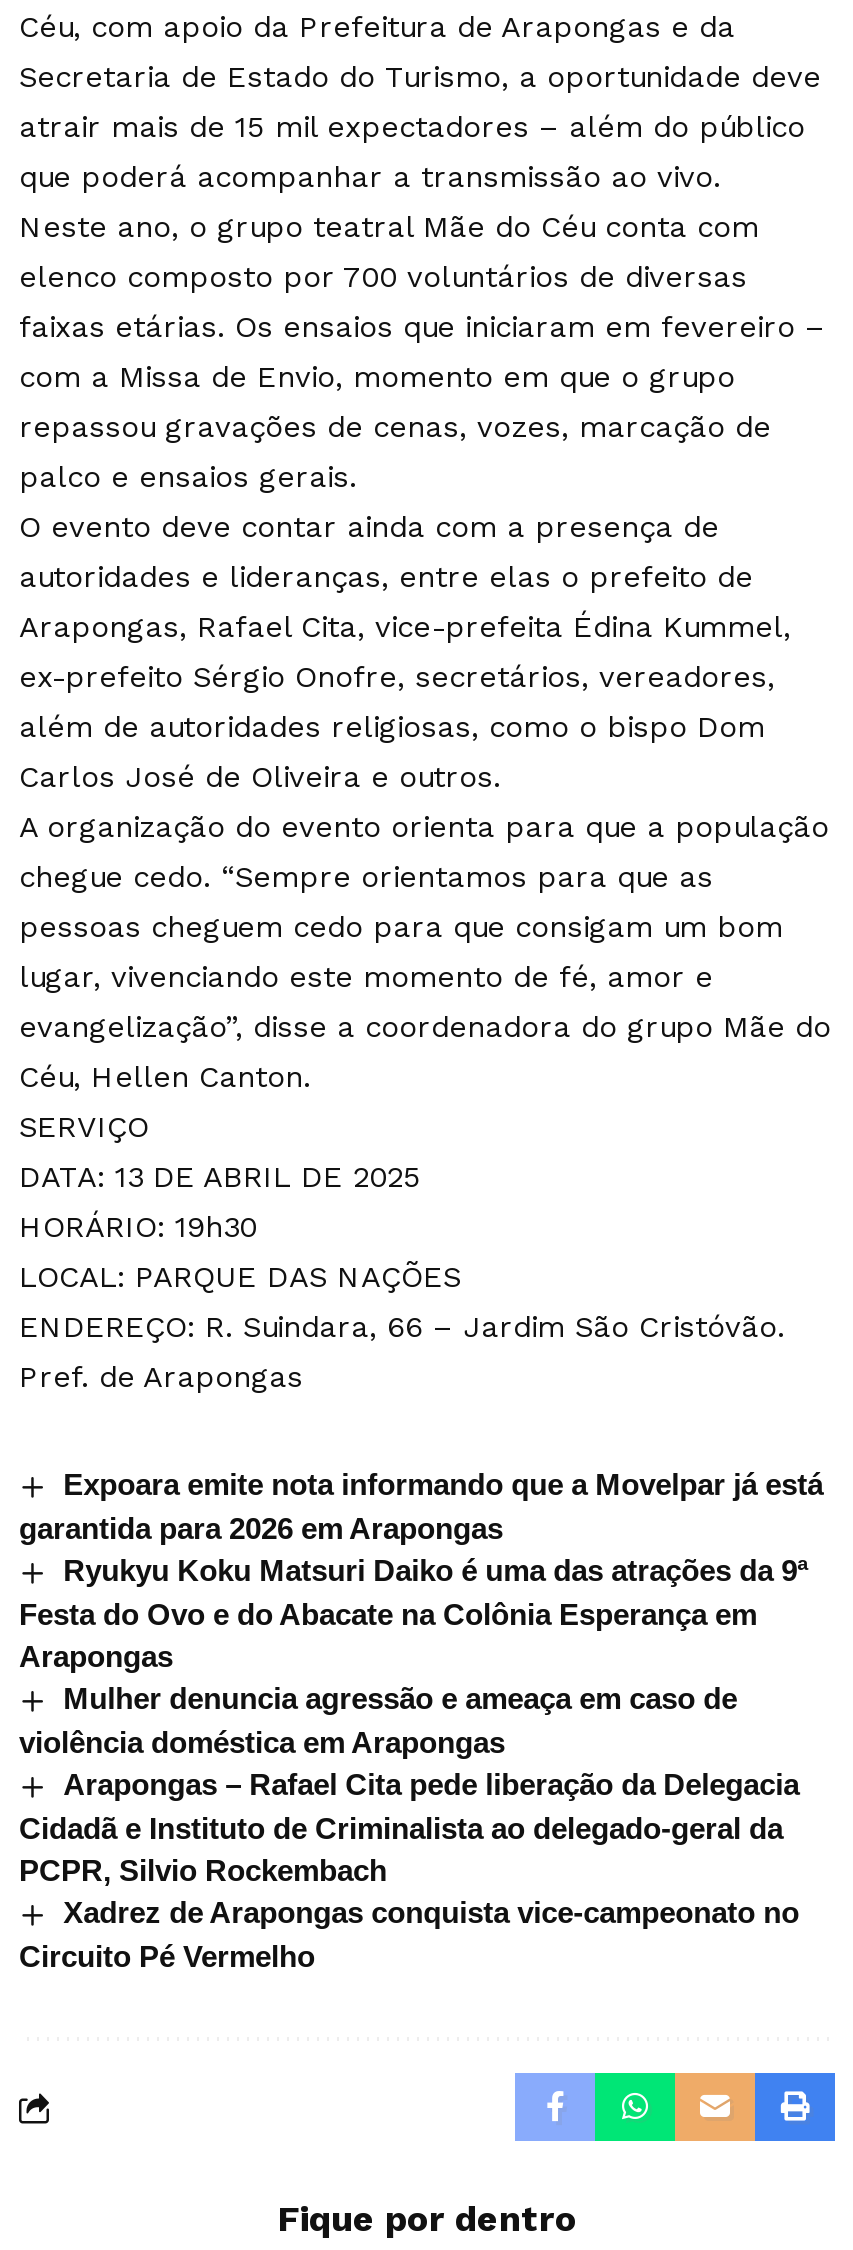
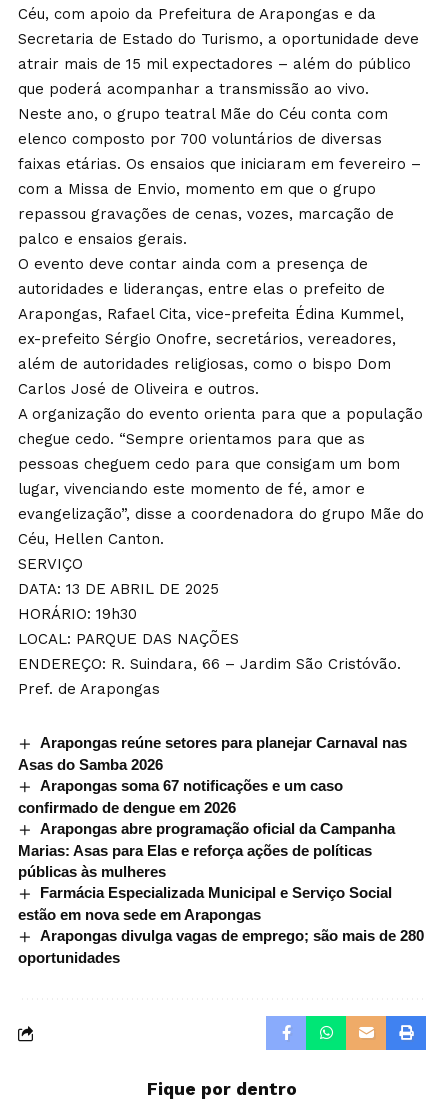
[19,1467,823,1973] Expoara emite nota informando que a Movelpar já está | garantida para 2026 em Arapongas | Ryukyu Koku Matsuri Daiko é uma das atrações da 9ª | Festa do Ovo e do Abacate na Colônia Esperança em | Arapongas | Mulher denuncia agressão e ameaça em caso de | violência doméstica em Arapongas | Arapongas – Rafael Cita pede liberação da Delegacia | Cidadã e Instituto de Criminalista ao delegado-geral da | PCPR, Silvio Rockembach | Xadrez de Arapongas conquista vice-campeonato no | Circuito Pé Vermelho -> [18,734,424,966] Arapongas reúne setores para planejar Carnaval nas | Asas do Samba 2026 | Arapongas soma 67 notificações e um caso | confirmado de dengue em 2026 | Arapongas abre programação oficial da Campanha | Marias: Asas para Elas e reforça ações de políticas | públicas às mulheres | Farmácia Especializada Municipal e Serviço Social | estão em nova sede em Arapongas | Arapongas divulga vagas de emprego; são mais de 280 | oportunidades

